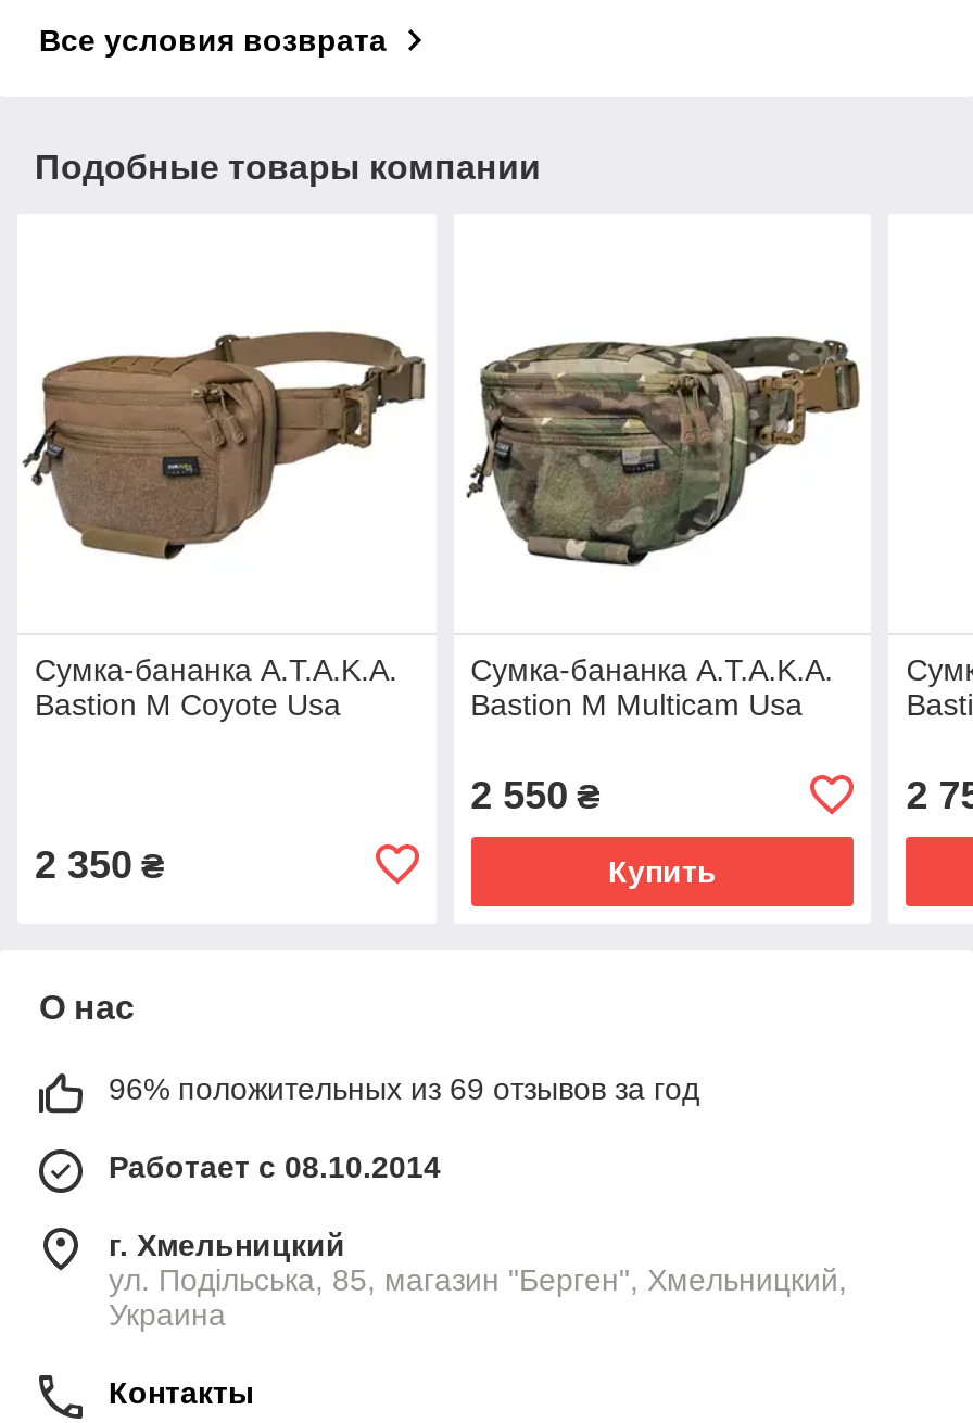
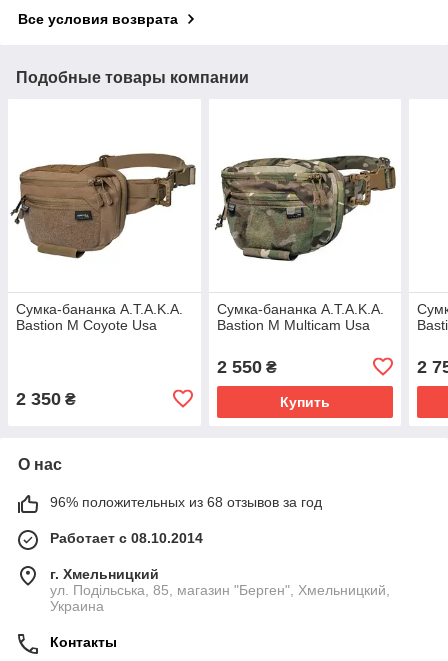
[109,1071,699,1106] 96% положительных из 69 отзывов за год -> [50,494,322,510] 96% положительных из 68 отзывов за год

